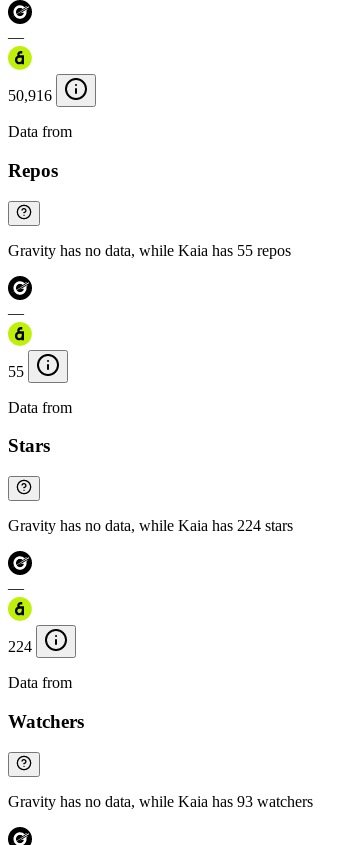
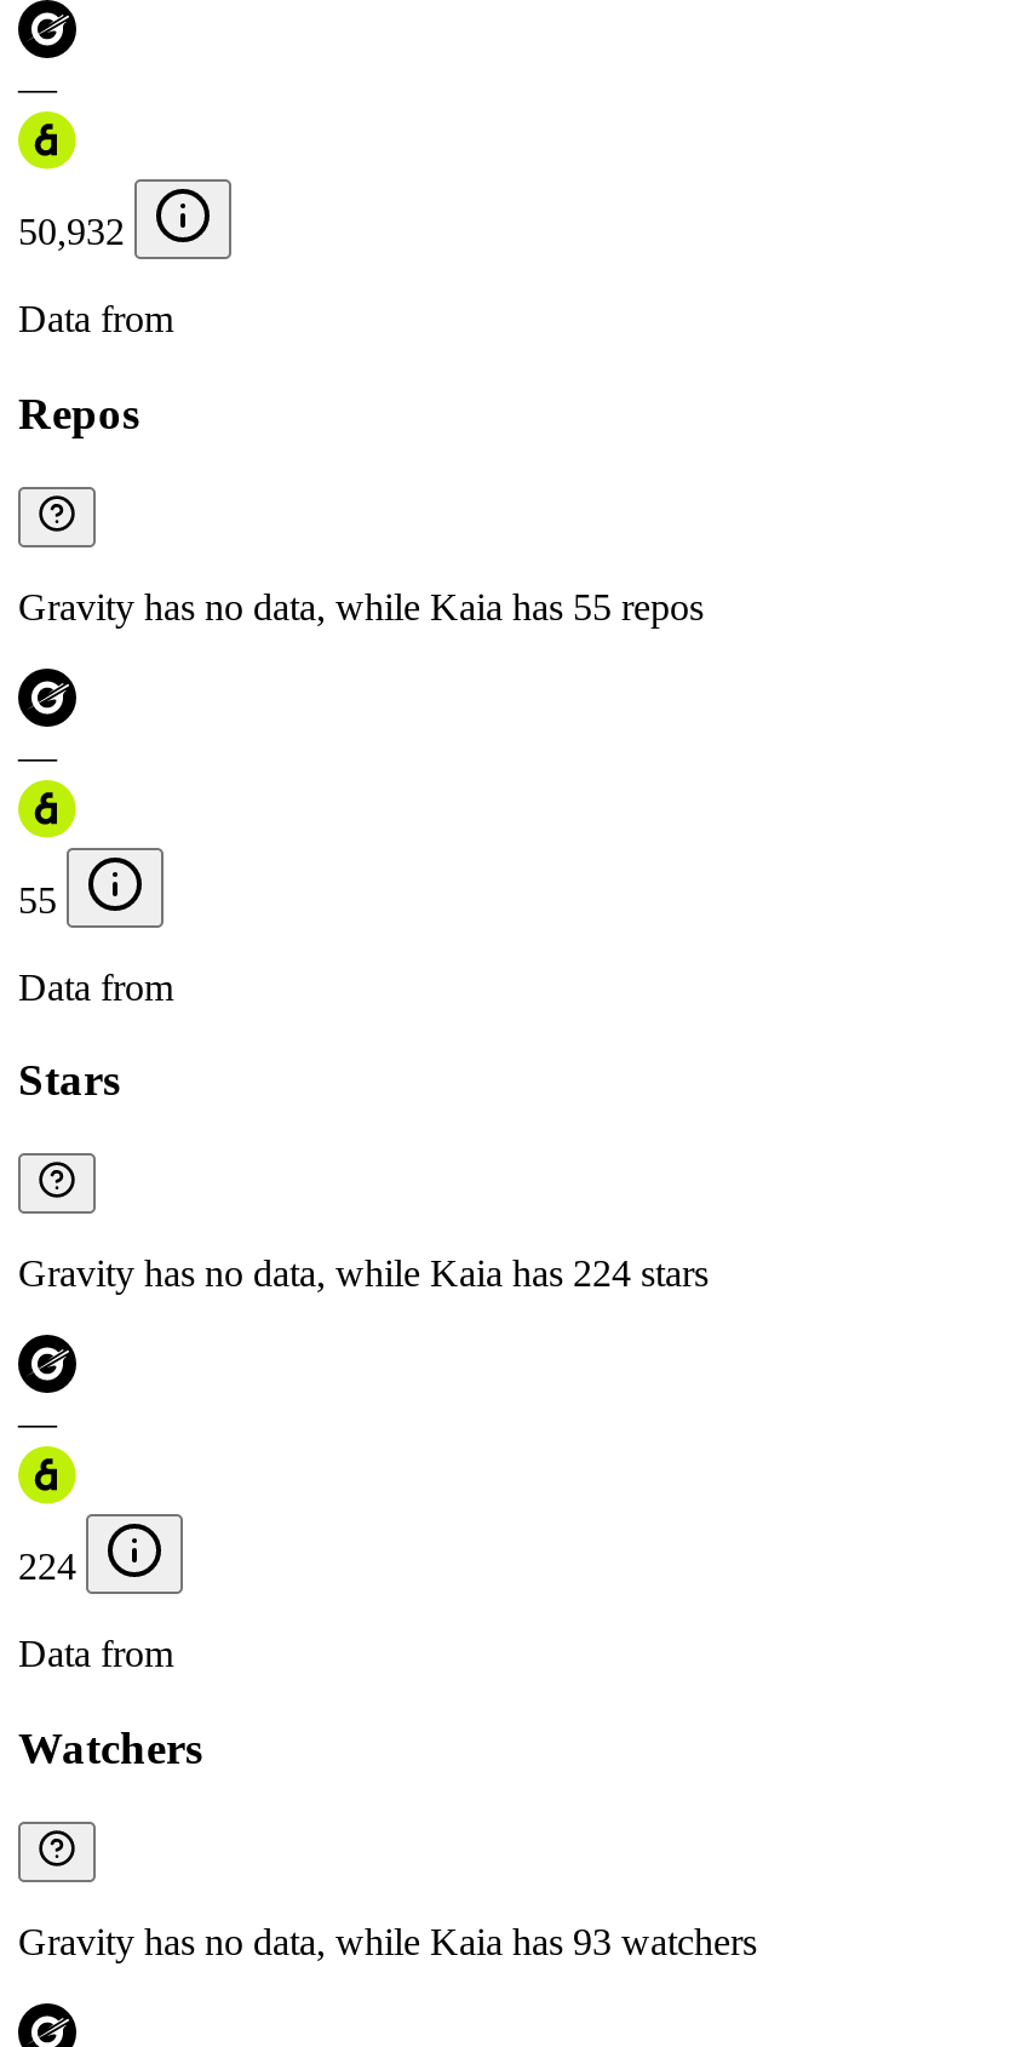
[8,87,52,104] 50,916 -> [18,211,125,252] 50,932

